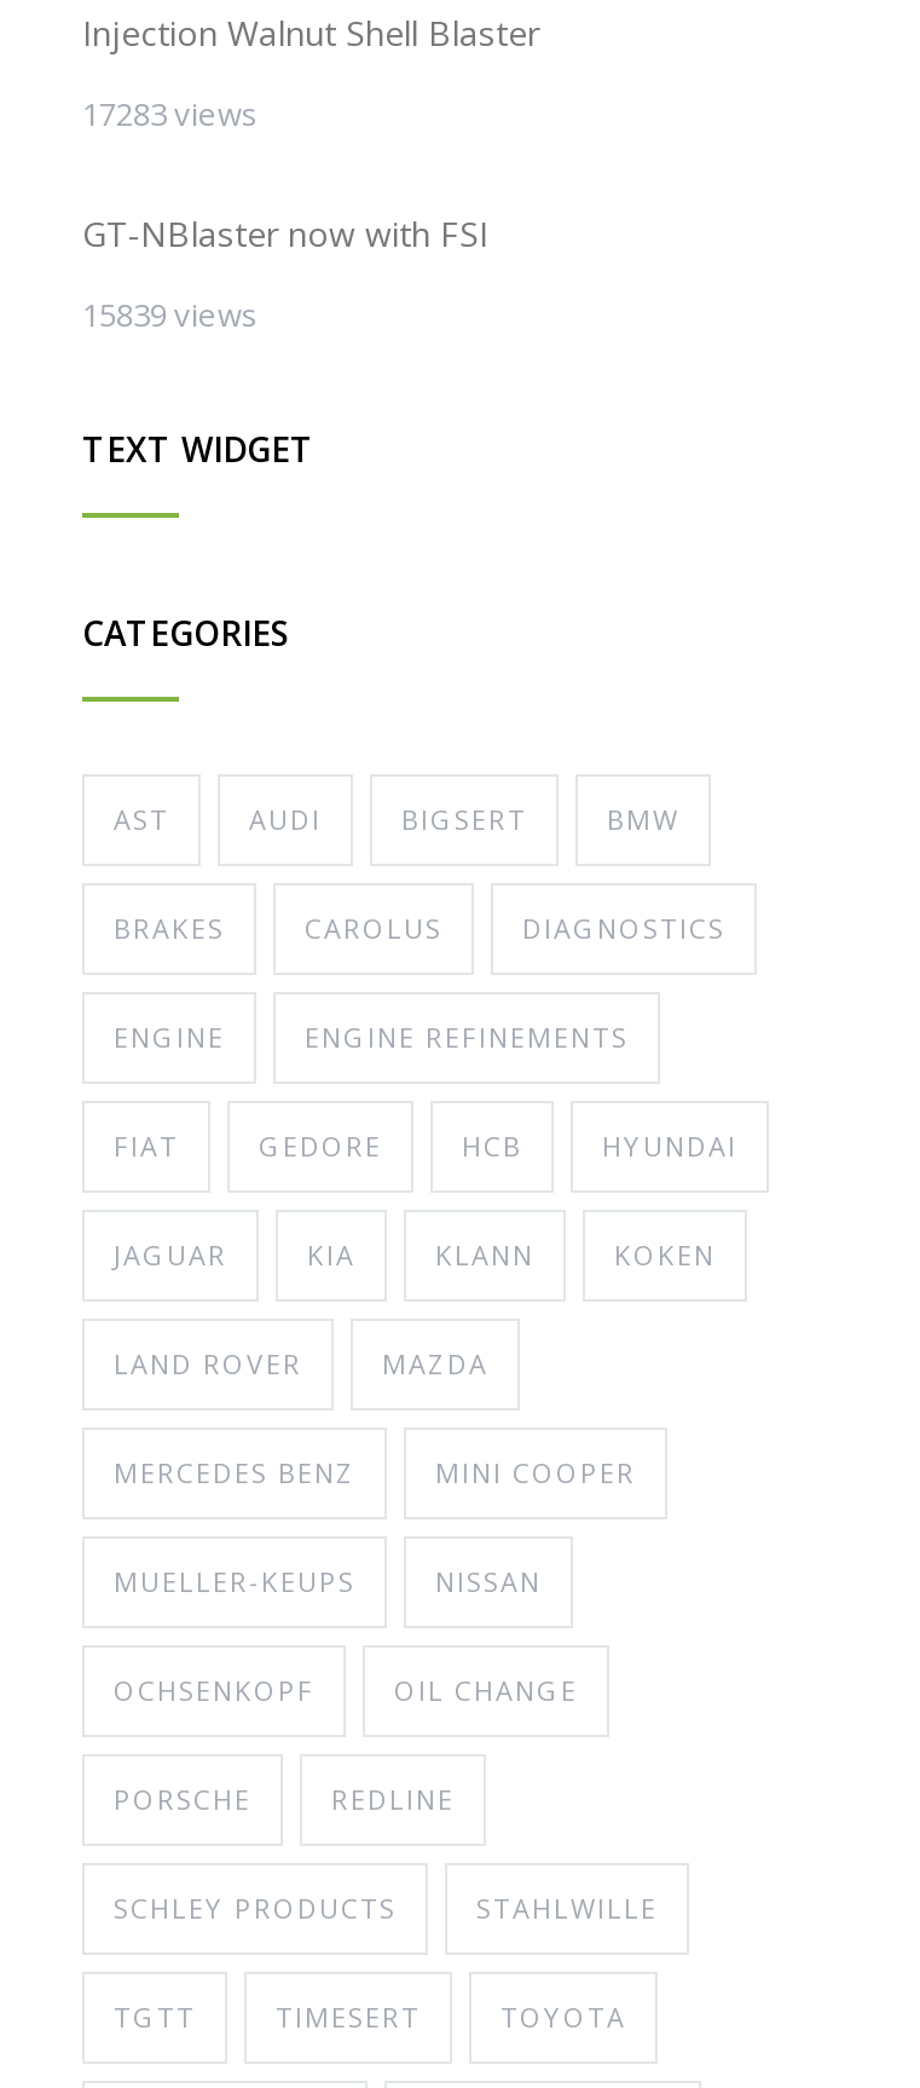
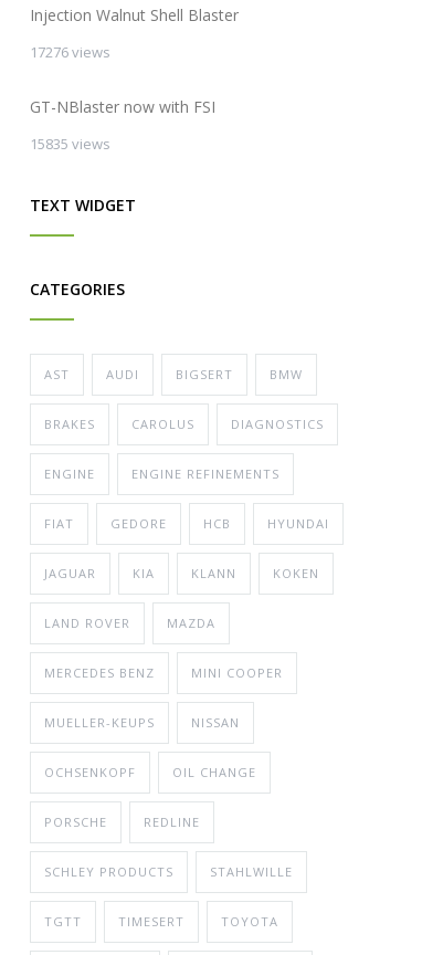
[82,92,259,136] 17283 views -> [30,42,110,62] 17276 views
[82,293,259,337] 15839 views -> [30,134,110,154] 15835 views

